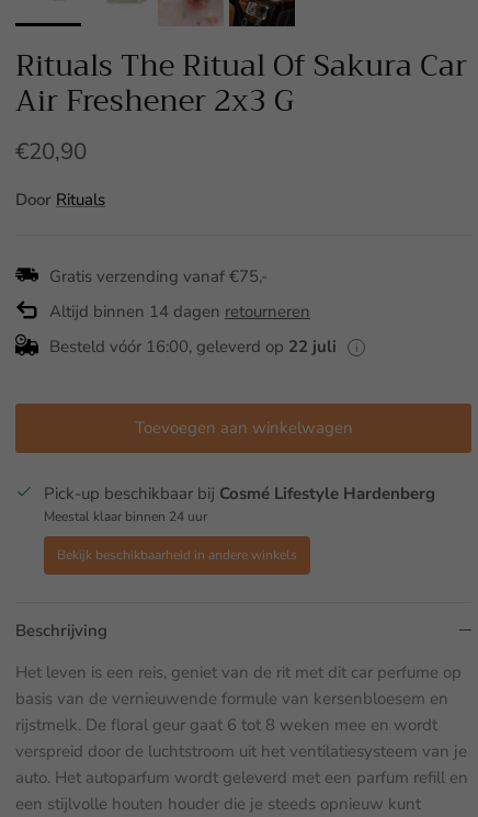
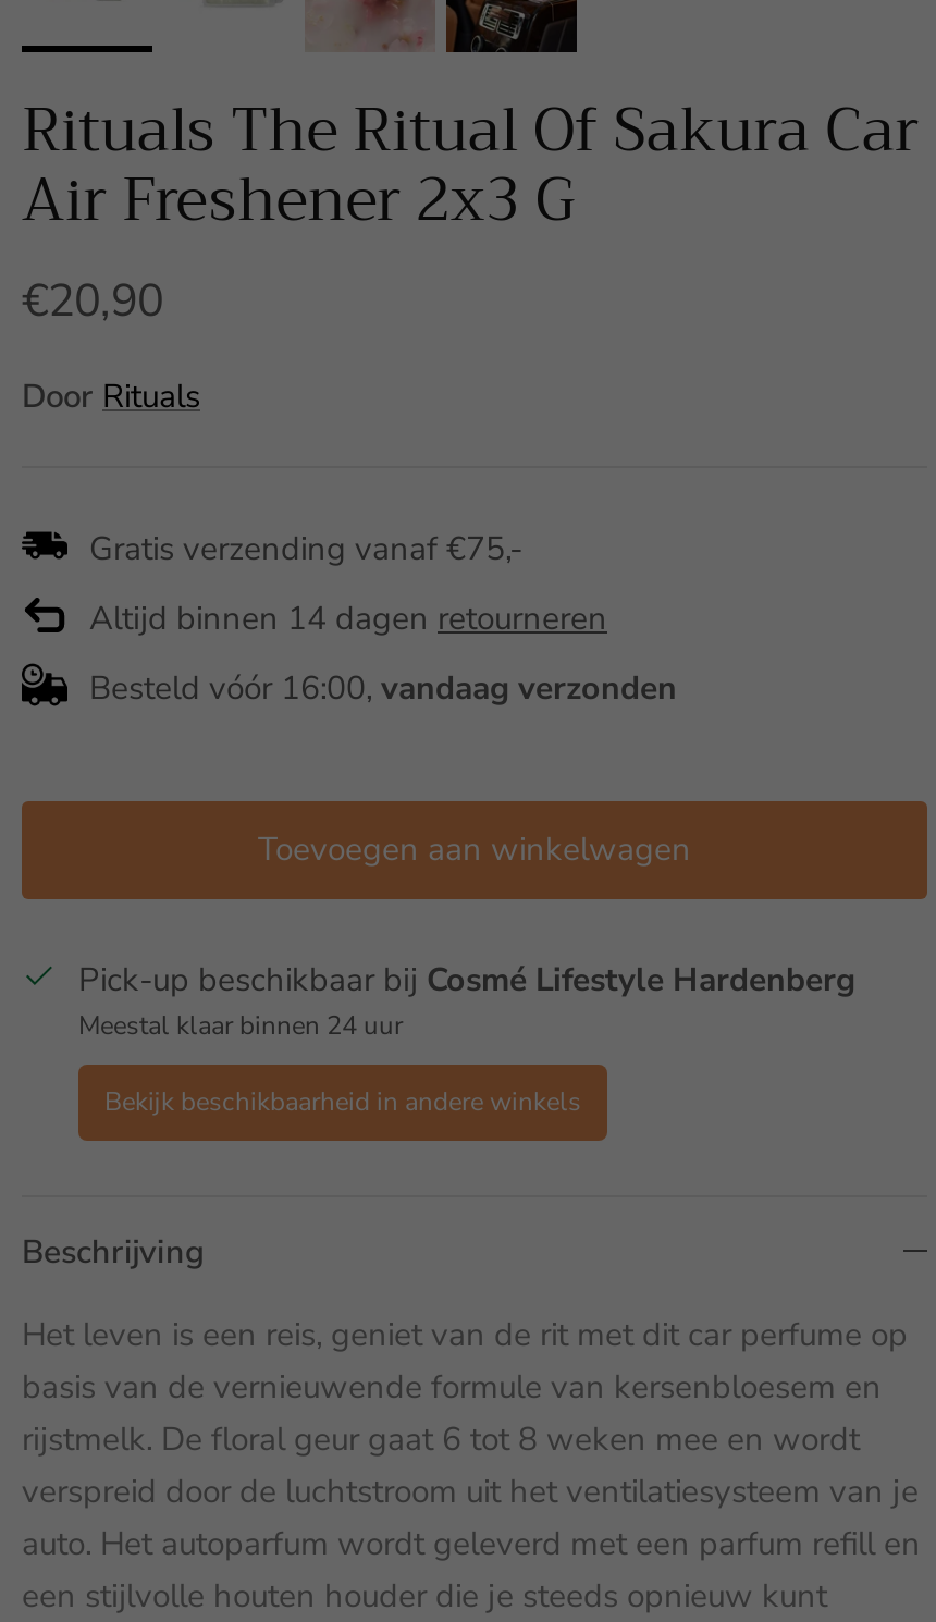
[49,335,358,357] Besteld vóór 16:00, geleverd op 22 juli | i -> [89,666,677,709] Besteld vóór 16:00, vandaag verzonden

